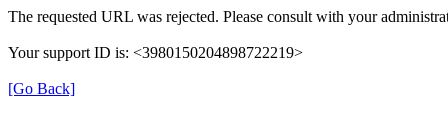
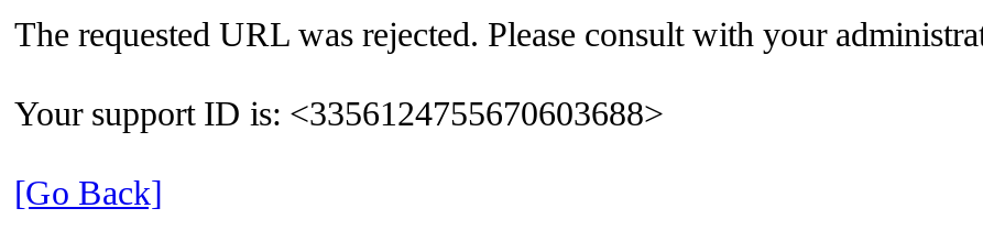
[8,44,303,61] Your support ID is: <3980150204898722219> -> [14,95,664,132] Your support ID is: <3356124755670603688>

